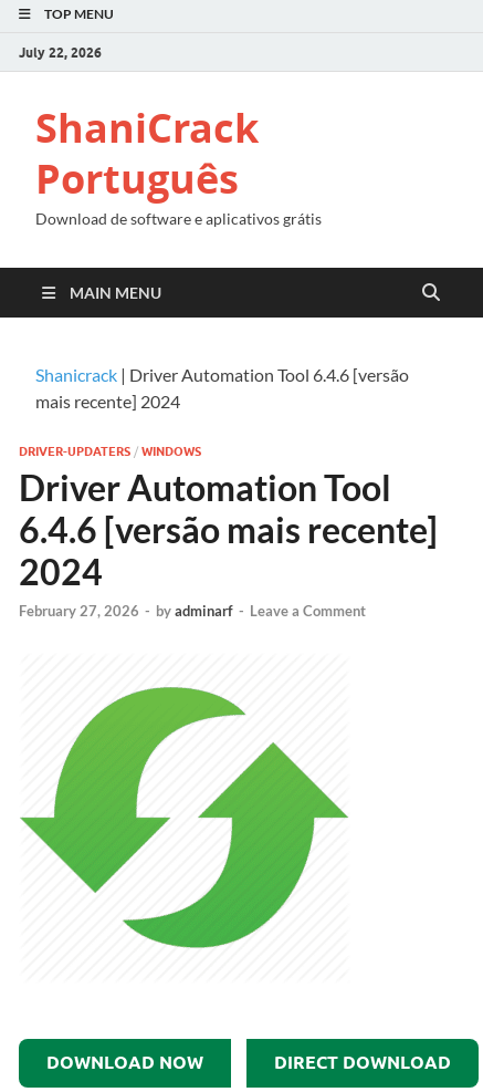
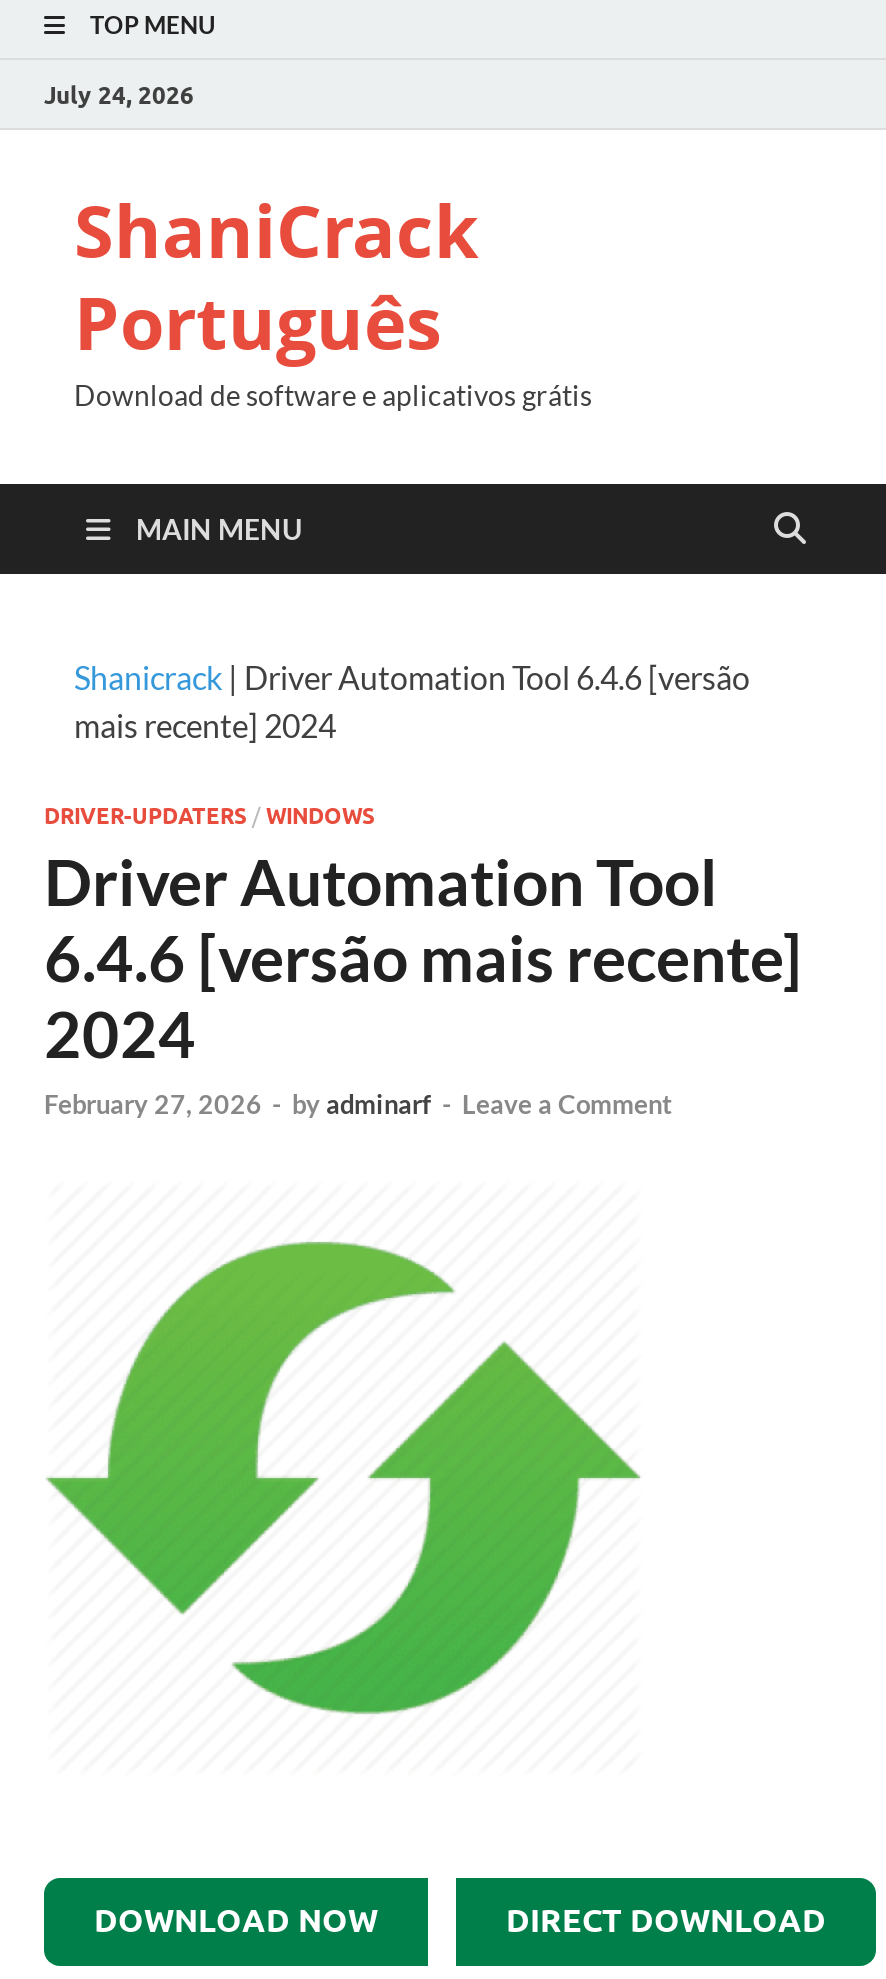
[19,44,102,60] July 22, 2026 -> [44,79,194,109] July 24, 2026

